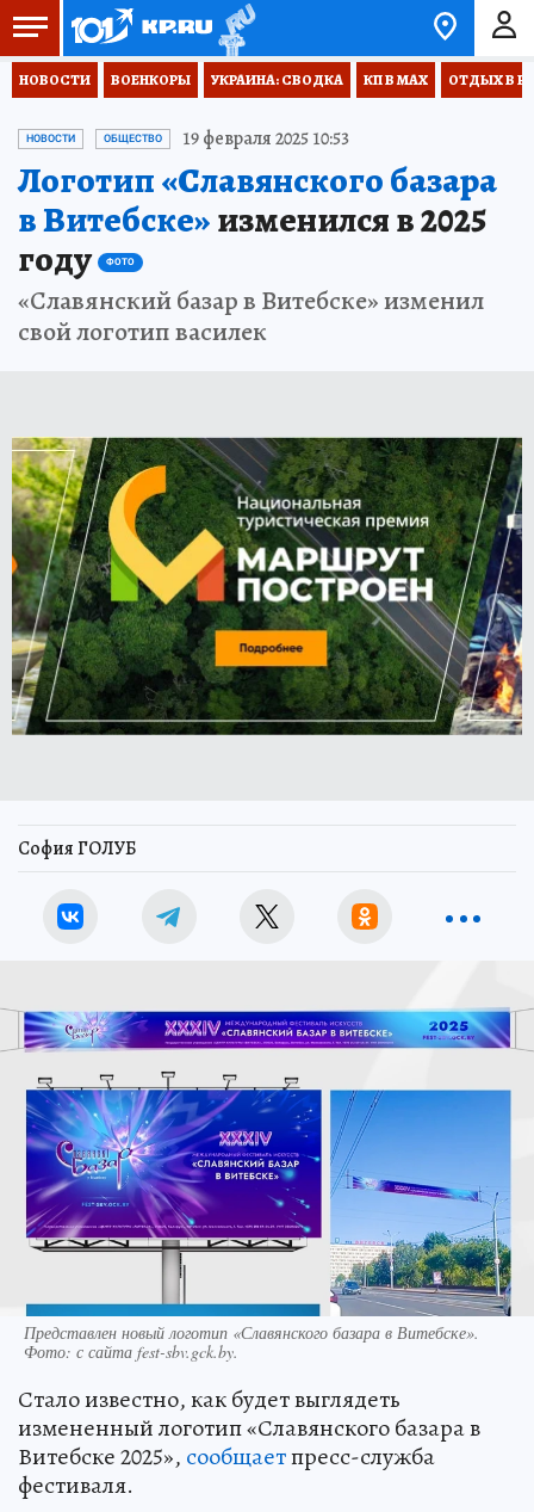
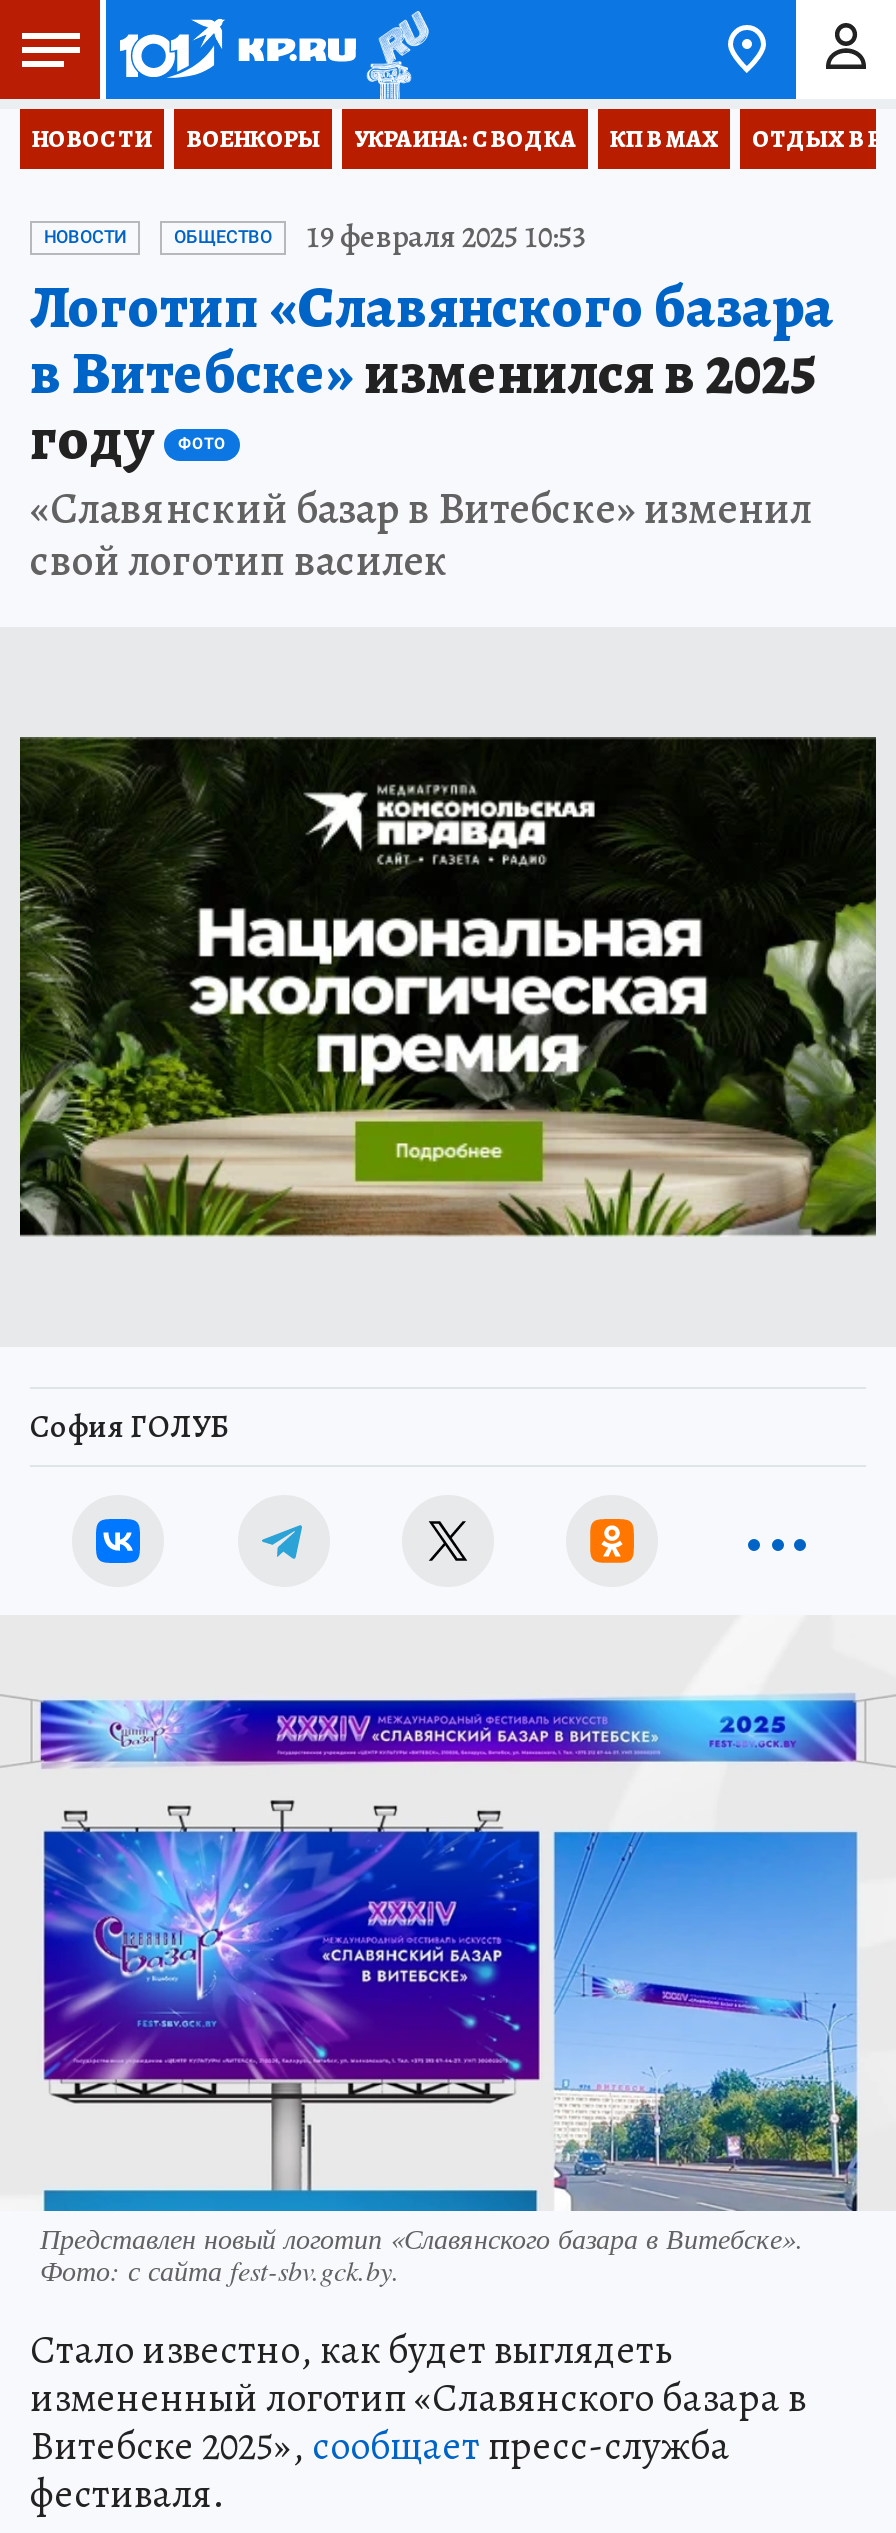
[11,437,523,736] [image] -> [18,735,878,1237] [image]

